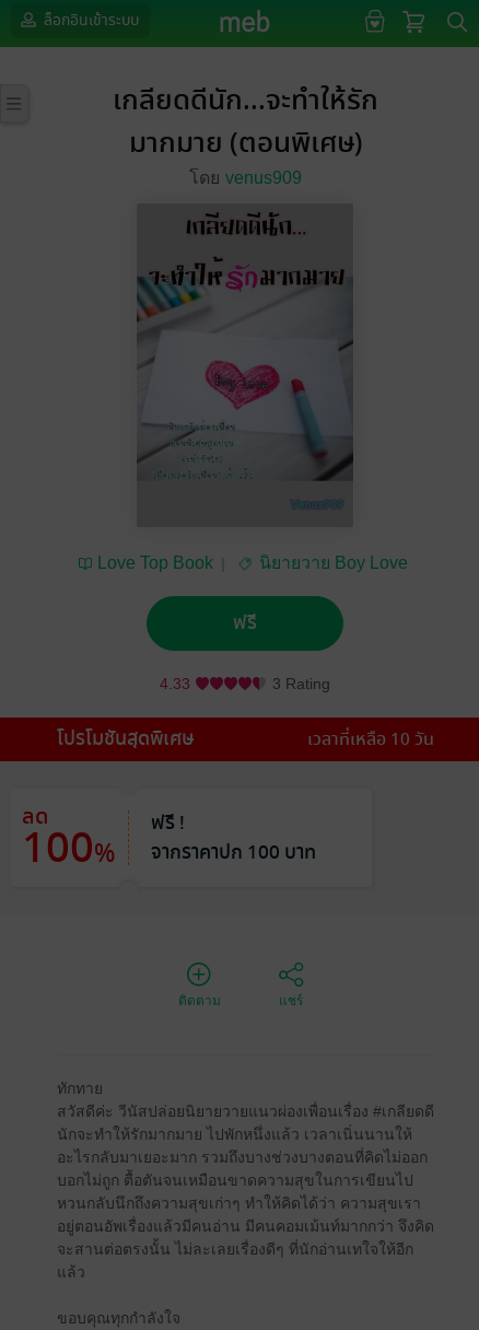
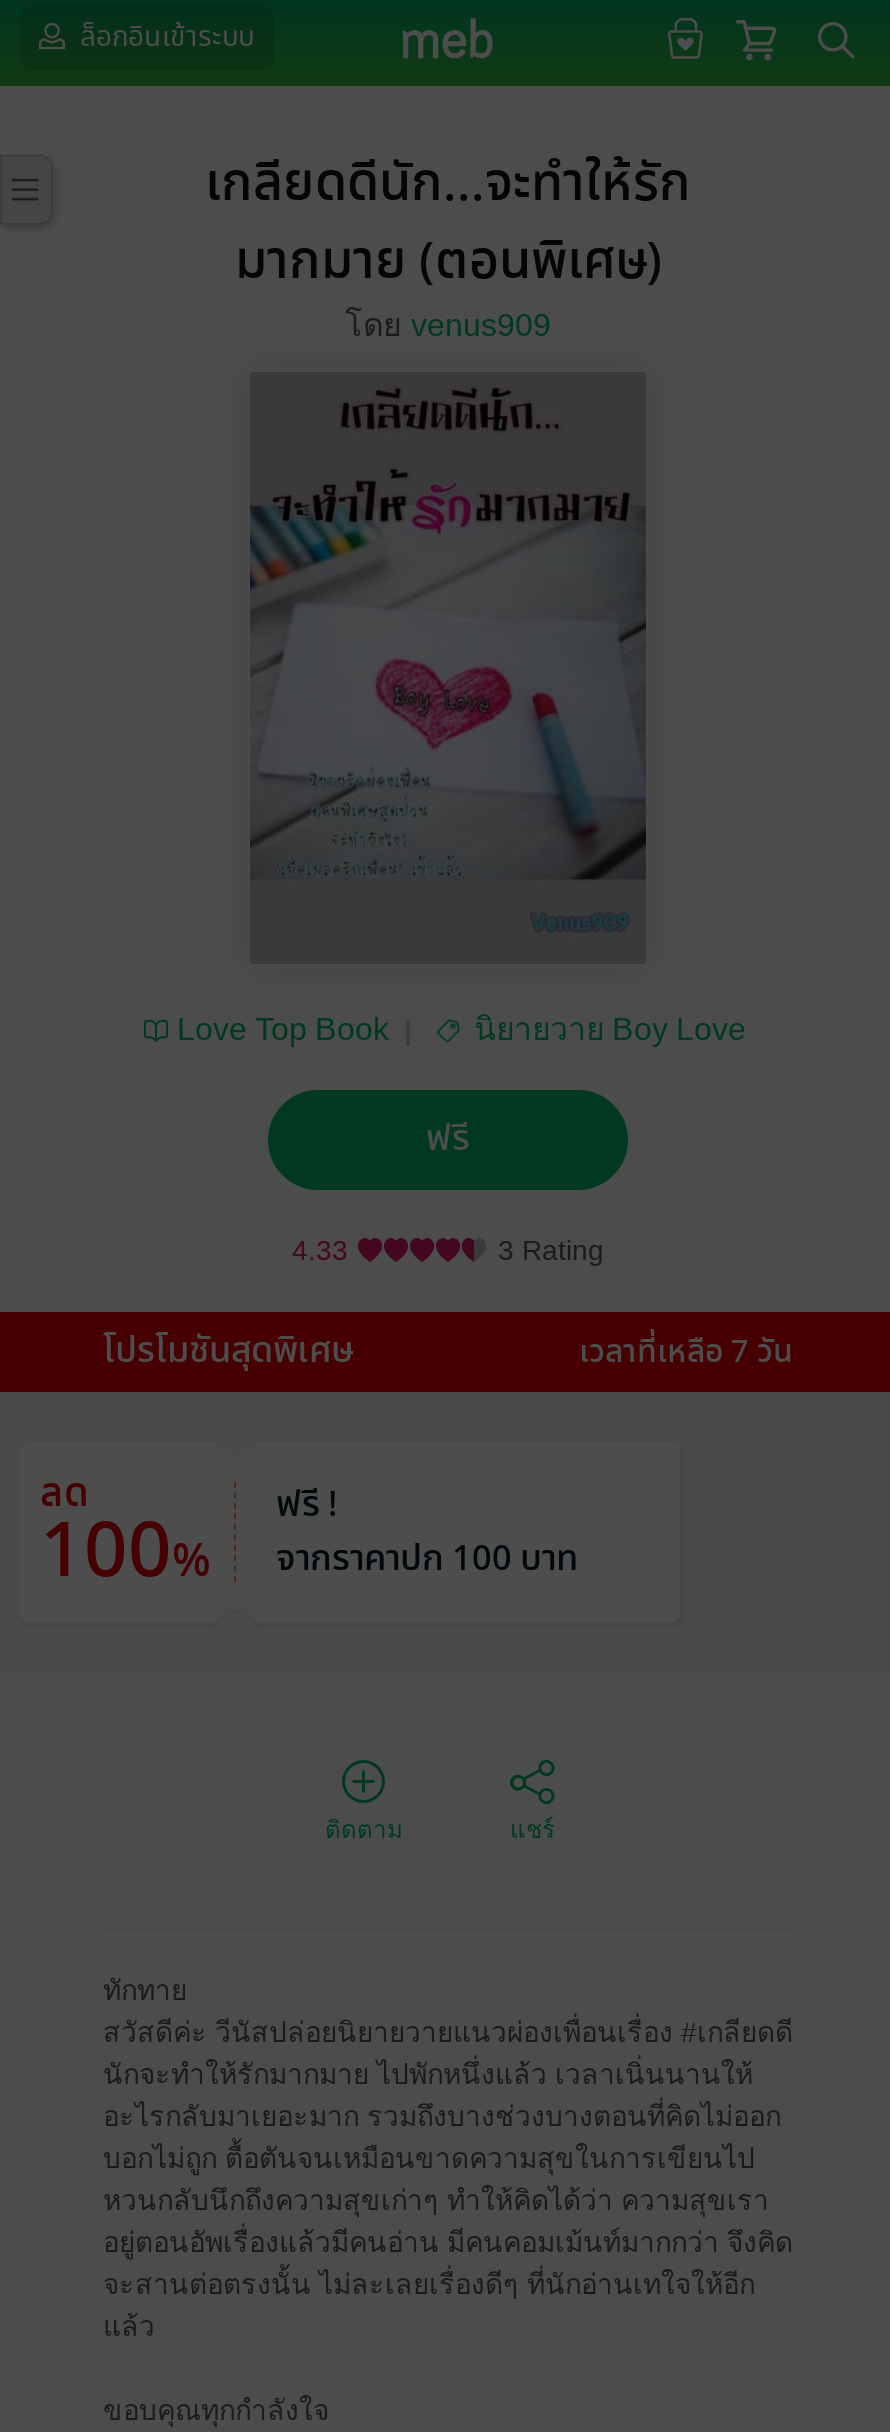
[307,726,434,752] เวลาที่เหลือ 10 วัน -> [579,1328,793,1376] เวลาที่เหลือ 7 วัน

